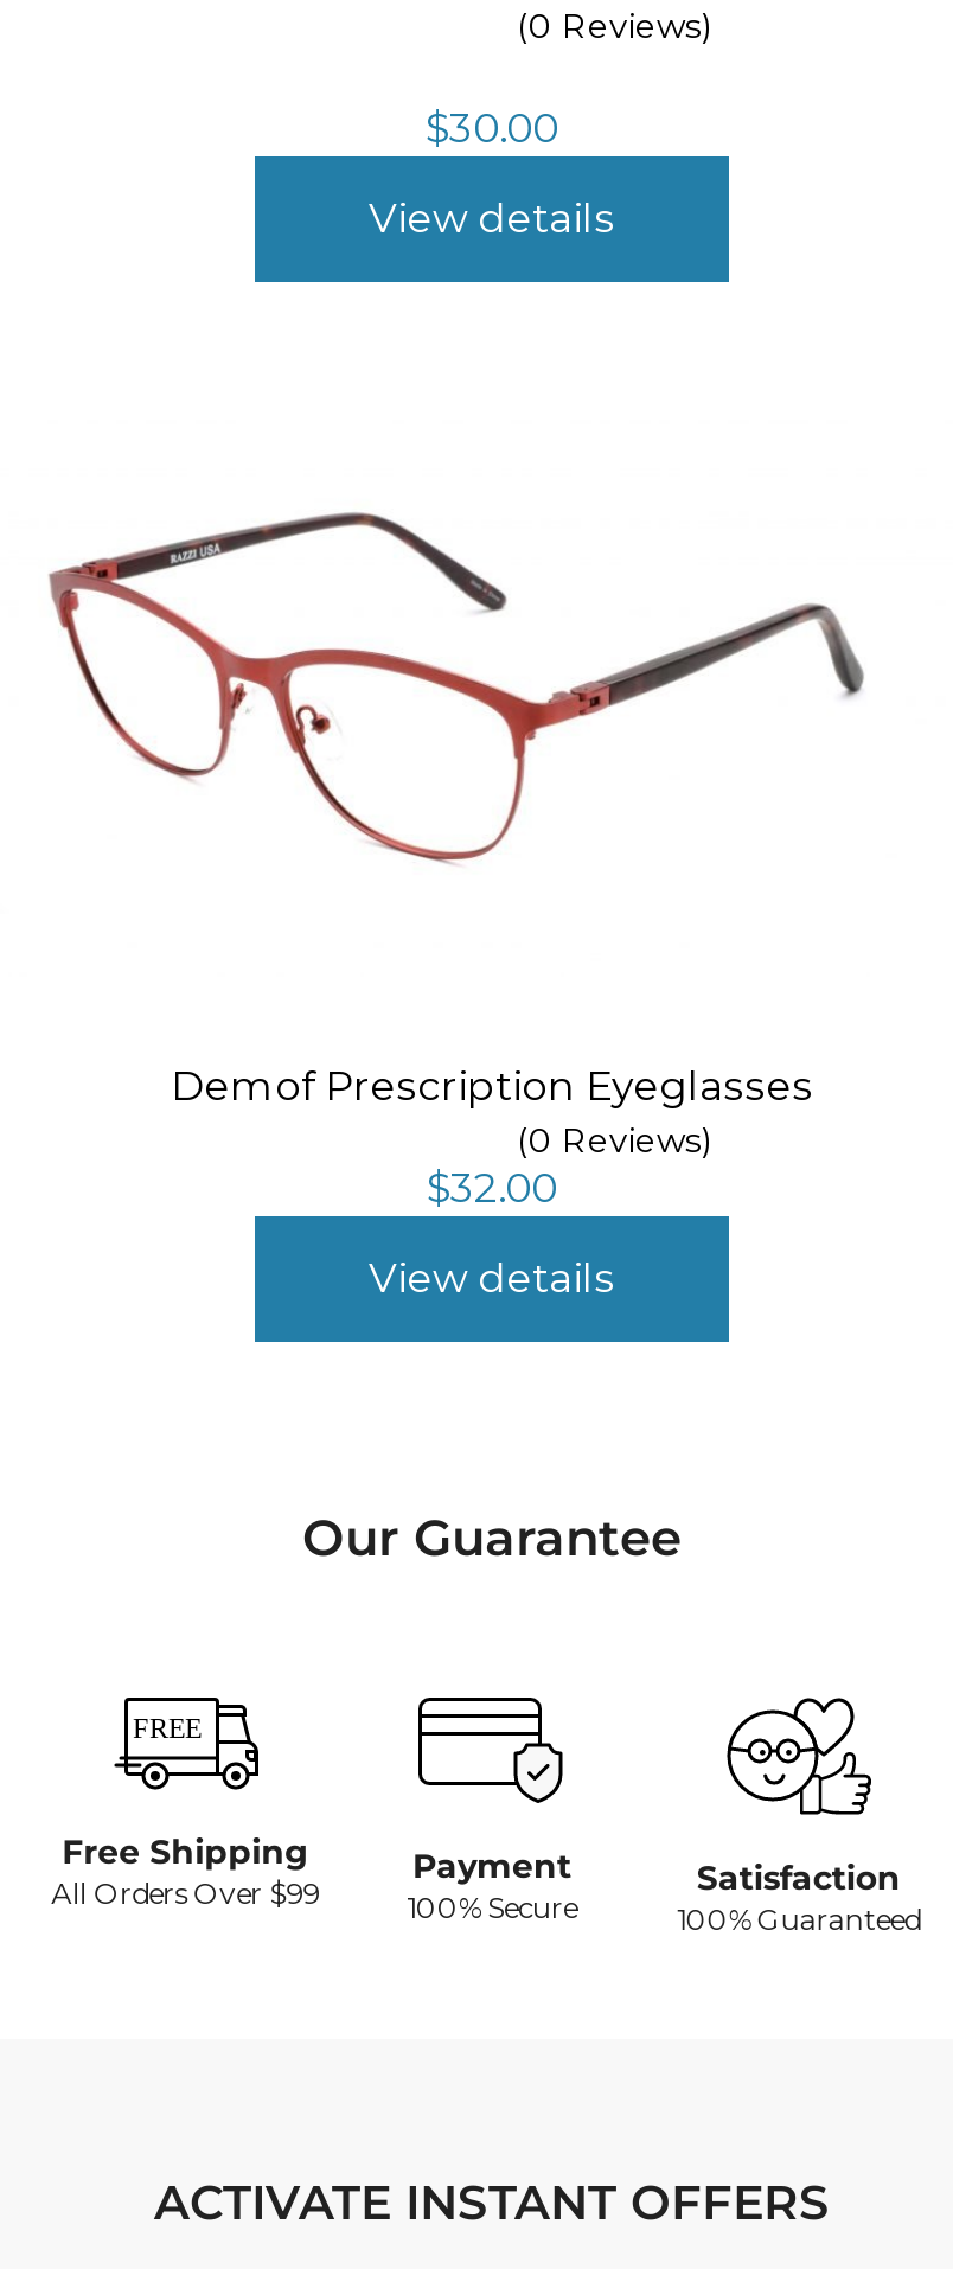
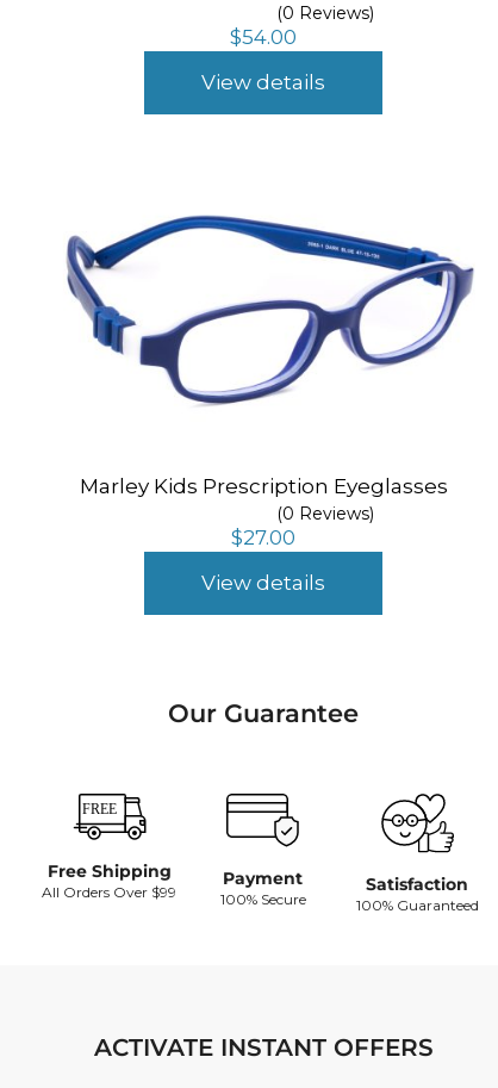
[426,105,558,152] $30.00 -> [230,25,297,49] $54.00
[49,512,885,865] [image] -> [51,215,474,406] [image]
[171,1062,813,1109] Demof Prescription Eyeglasses -> [79,475,447,498] Marley Kids Prescription Eyeglasses
[427,1164,557,1211] $32.00 -> [231,526,295,550] $27.00

